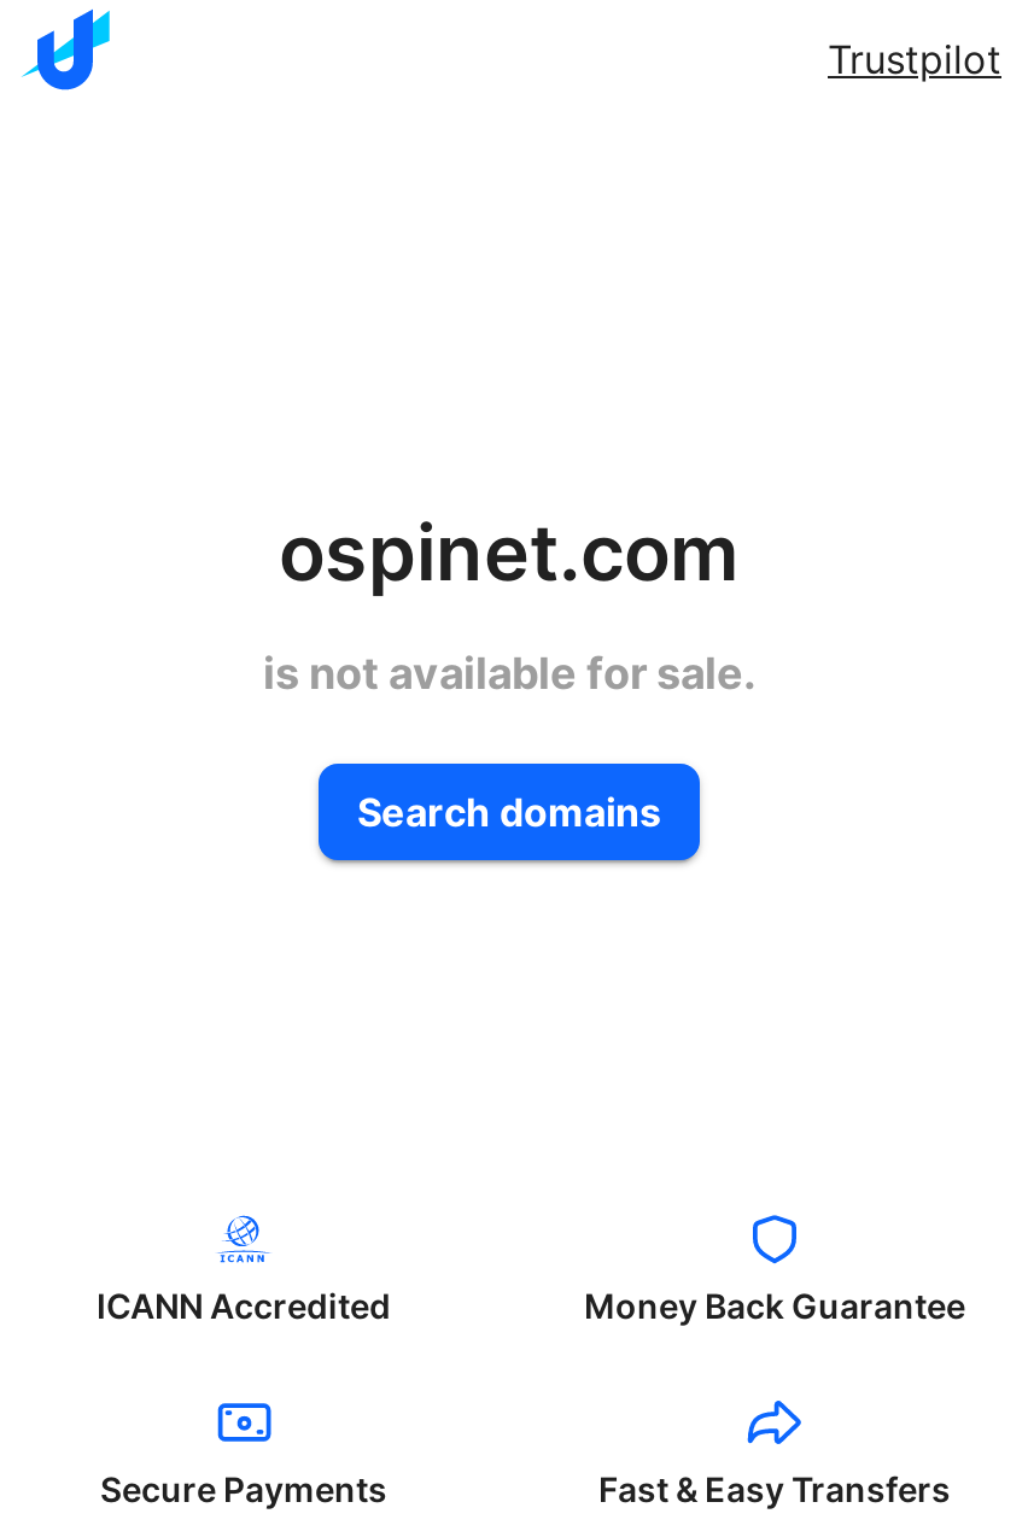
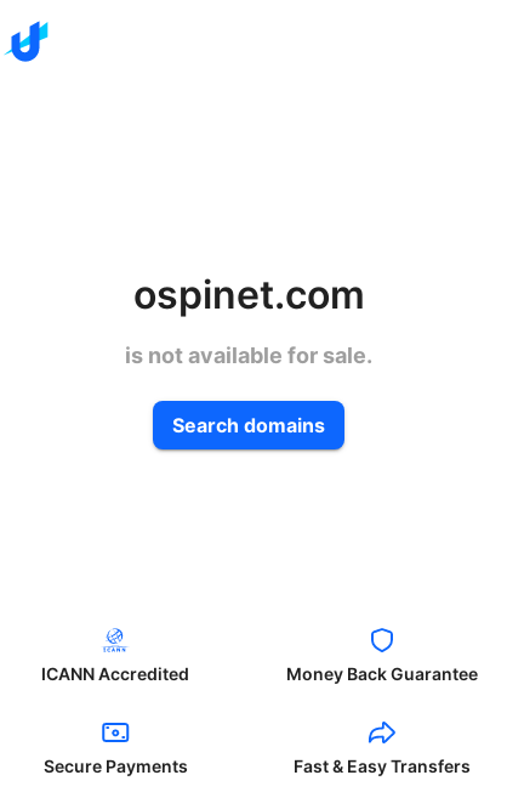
[828,35,1001,83] Trustpilot -> none

